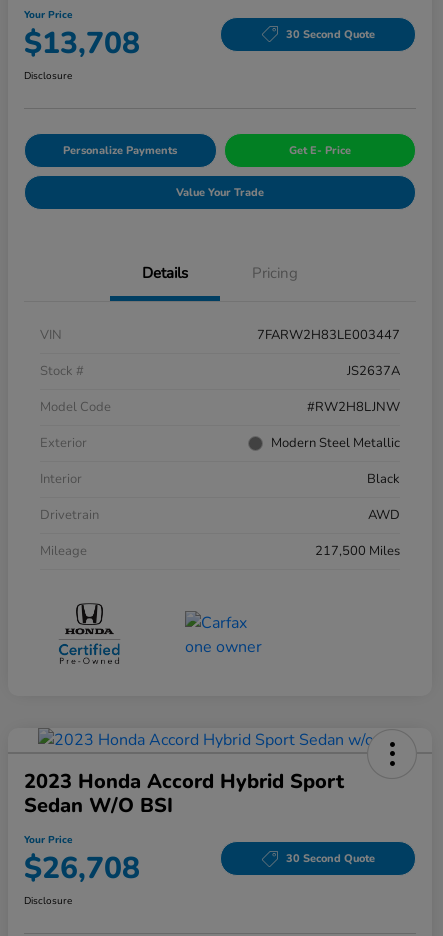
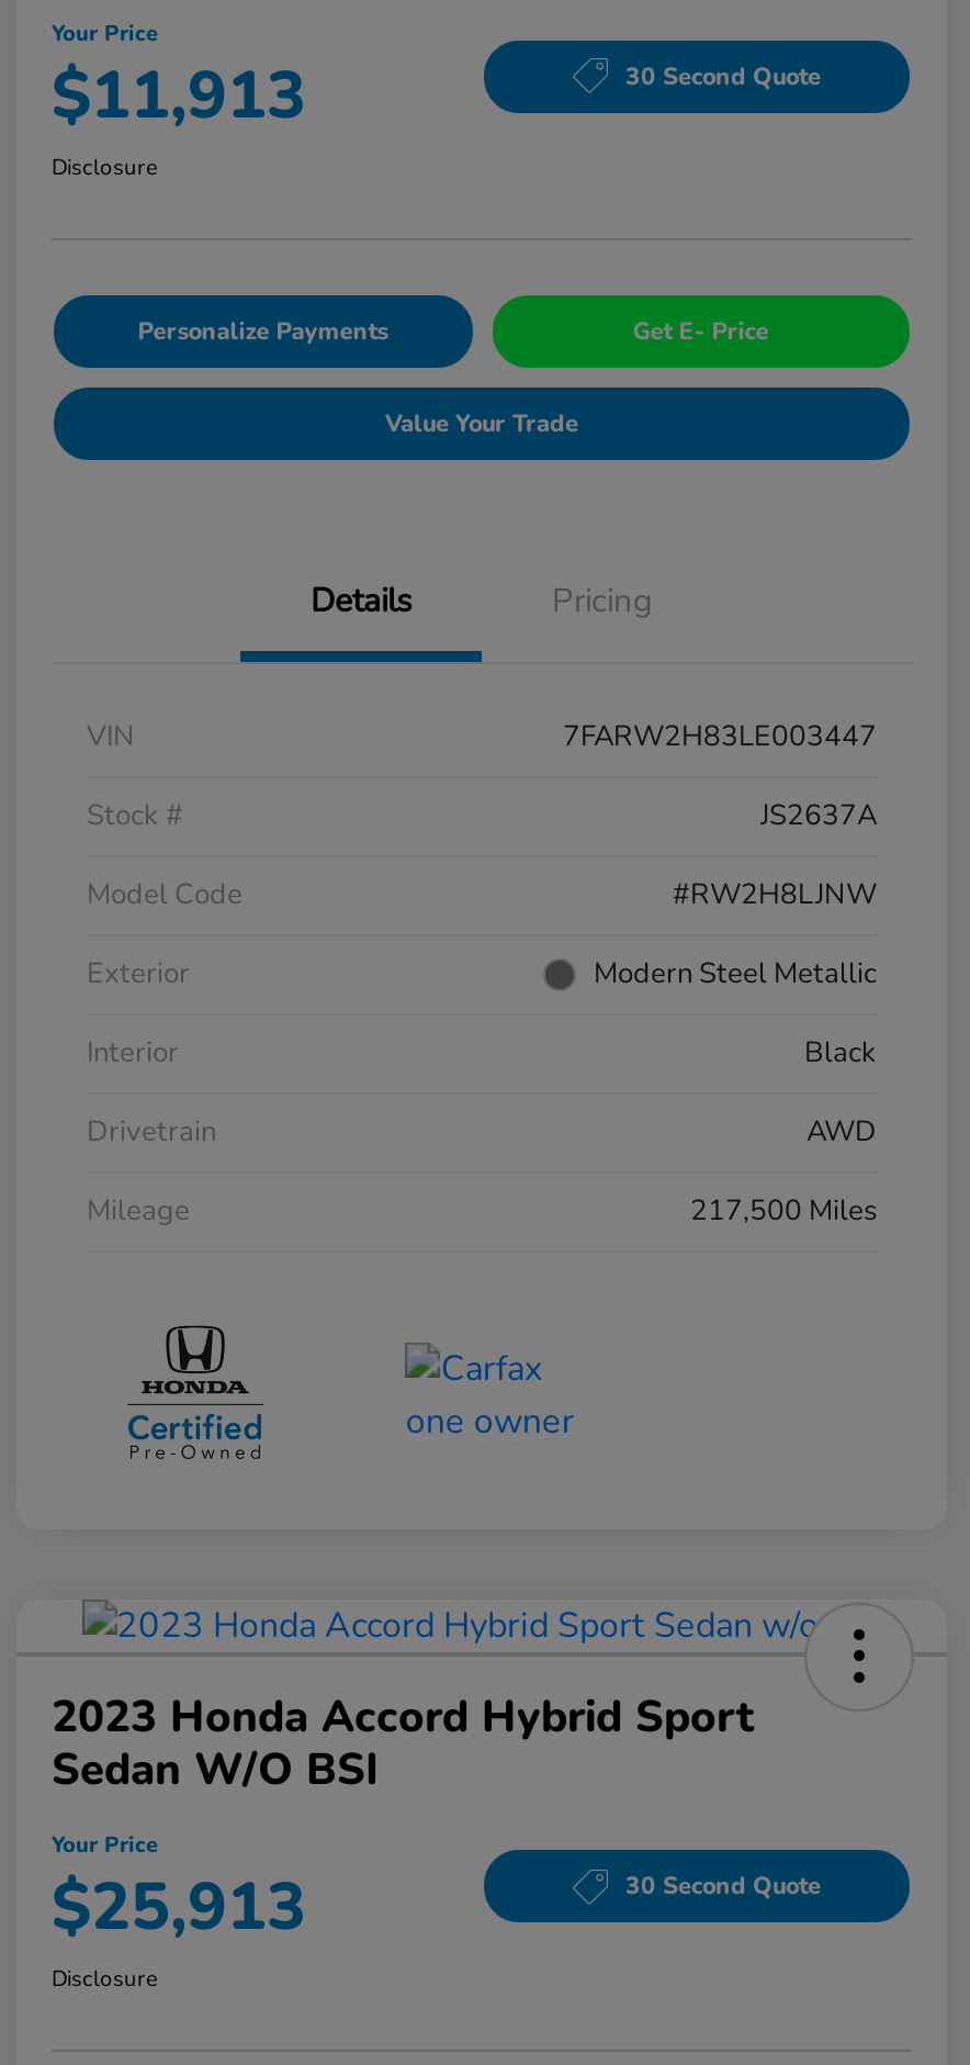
[24,23,140,64] $13,708 -> [52,52,306,142] $11,913
[24,848,140,889] $26,708 -> [52,1862,306,1952] $25,913

